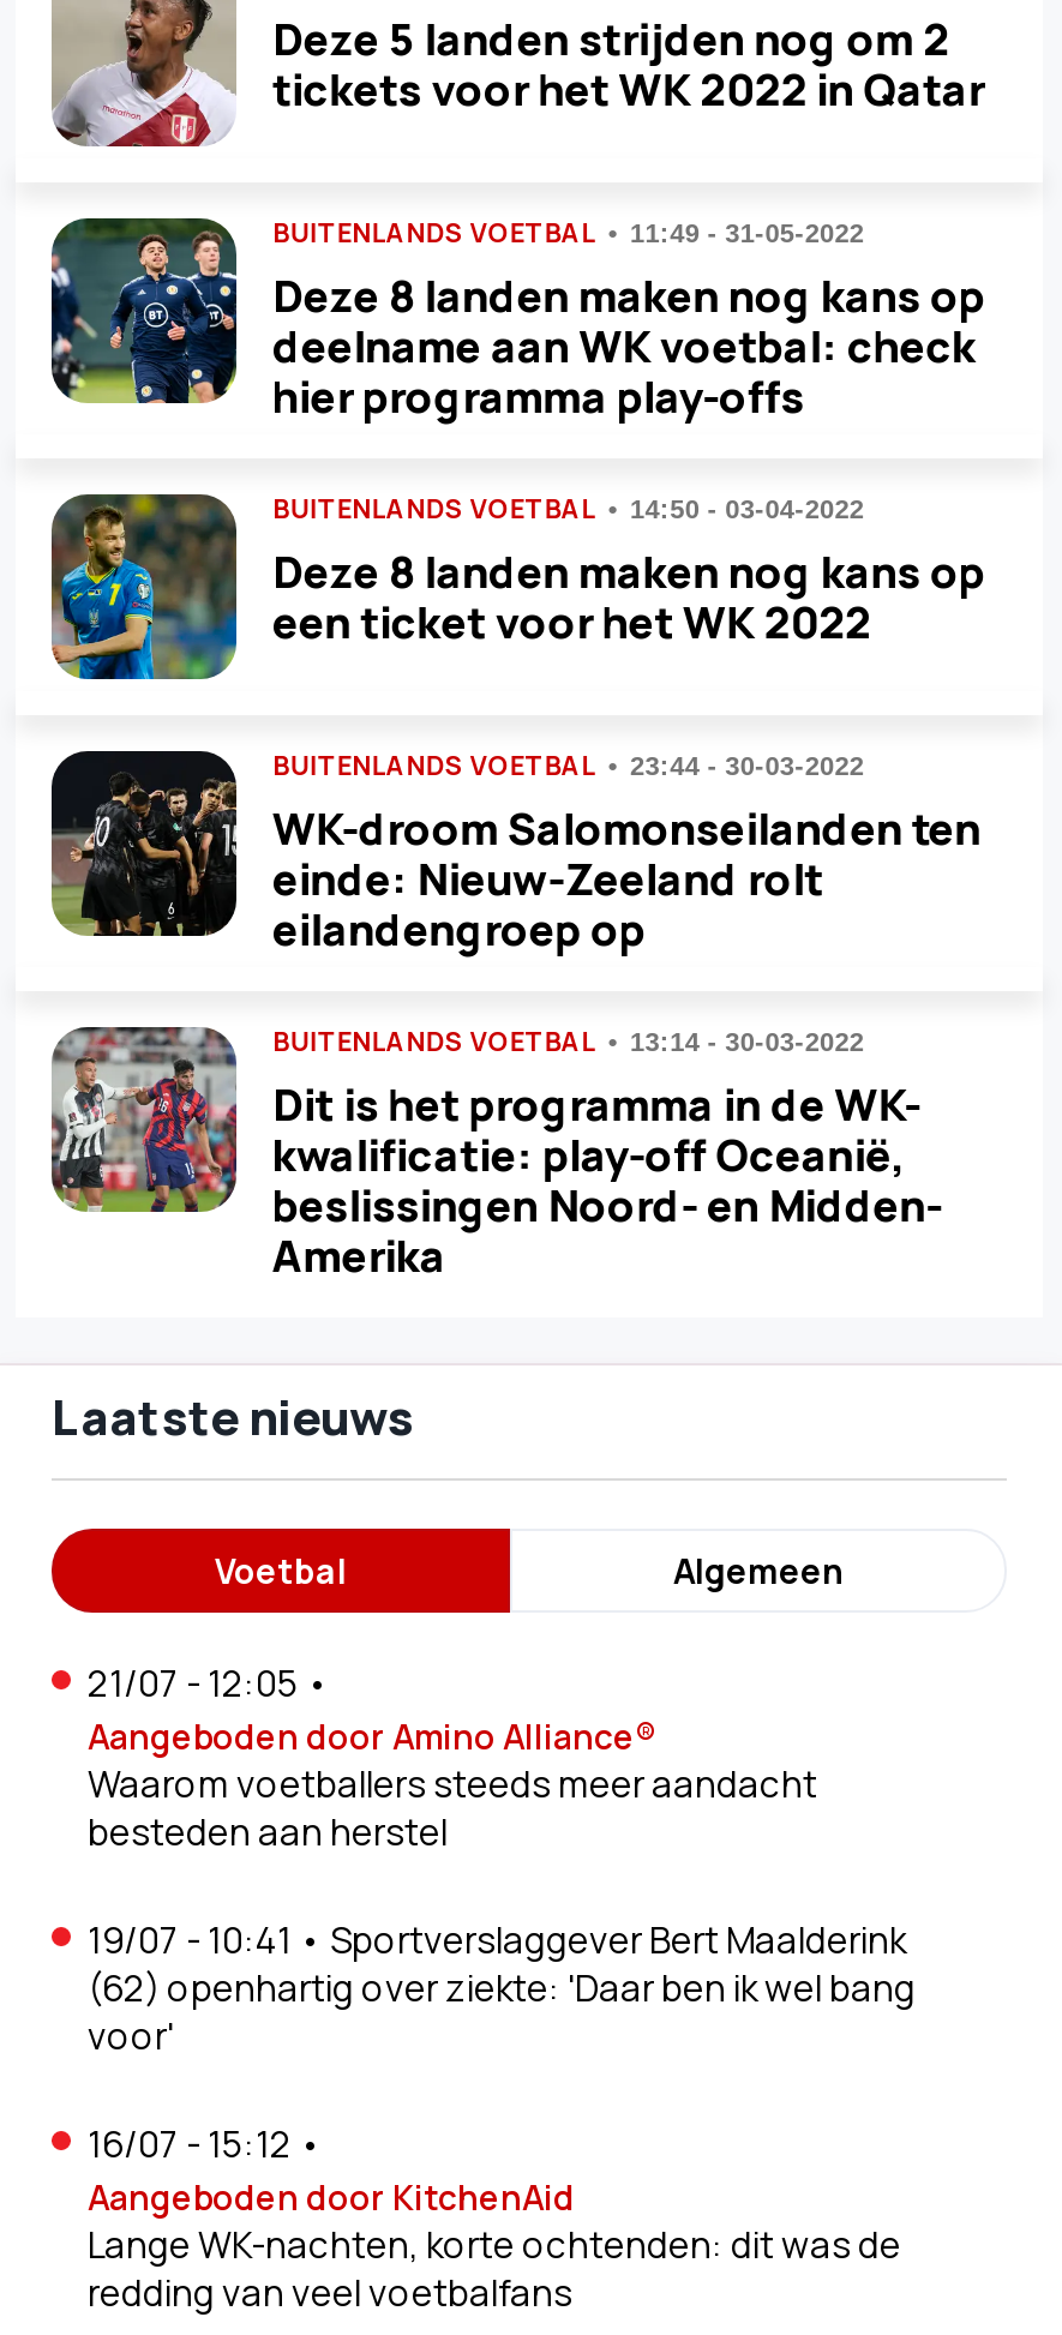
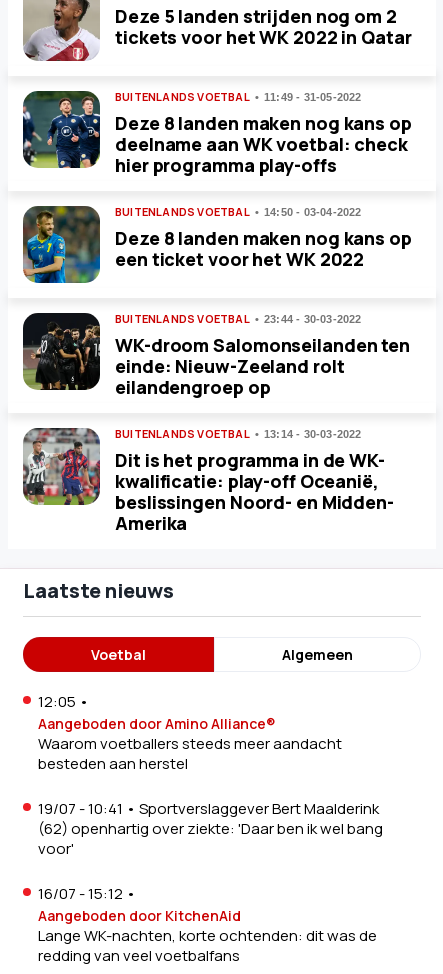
[88,1658,330,1709] 21/07 - 12:05 • -> [38,691,89,712] 12:05 •

